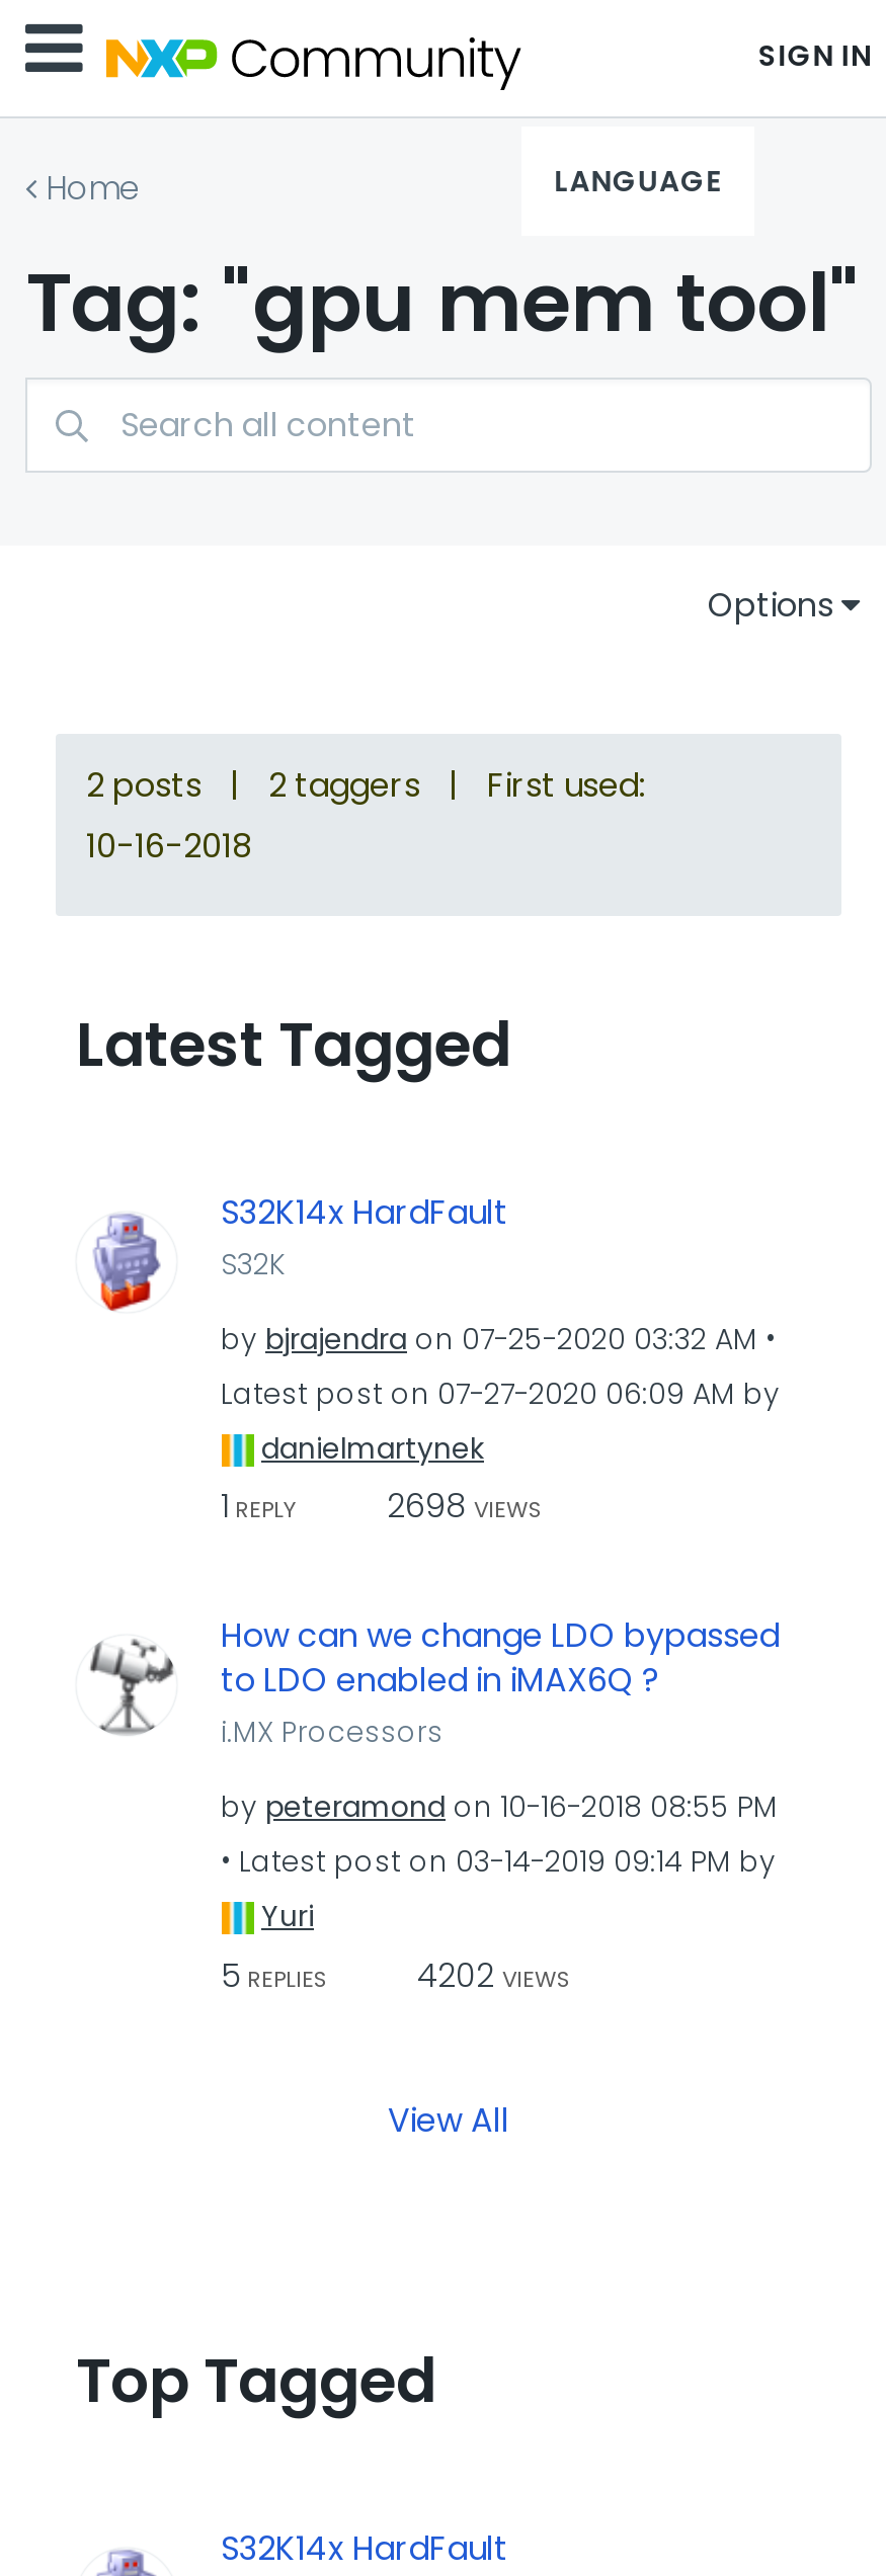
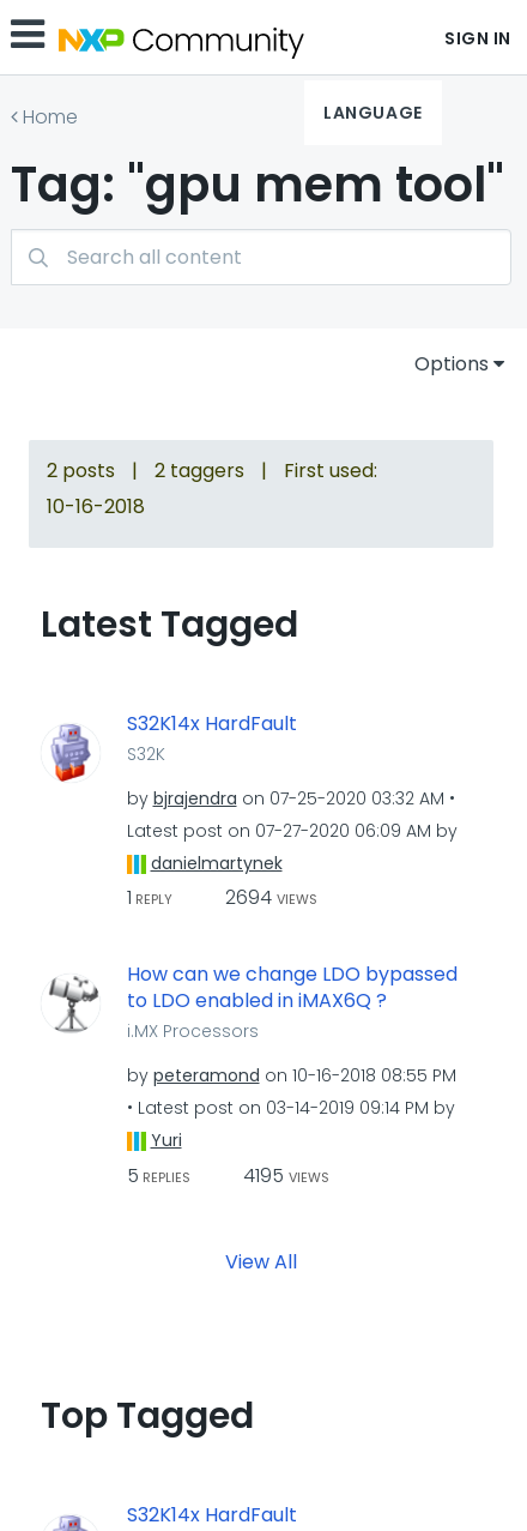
[221,1483,543,1529] 1 REPLY 2698 VIEWS -> [126,884,317,911] 1 REPLY 2694 VIEWS
[221,1951,571,1998] 5 REPLIES 4202 VIEWS -> [126,1161,329,1189] 5 REPLIES 4195 VIEWS

